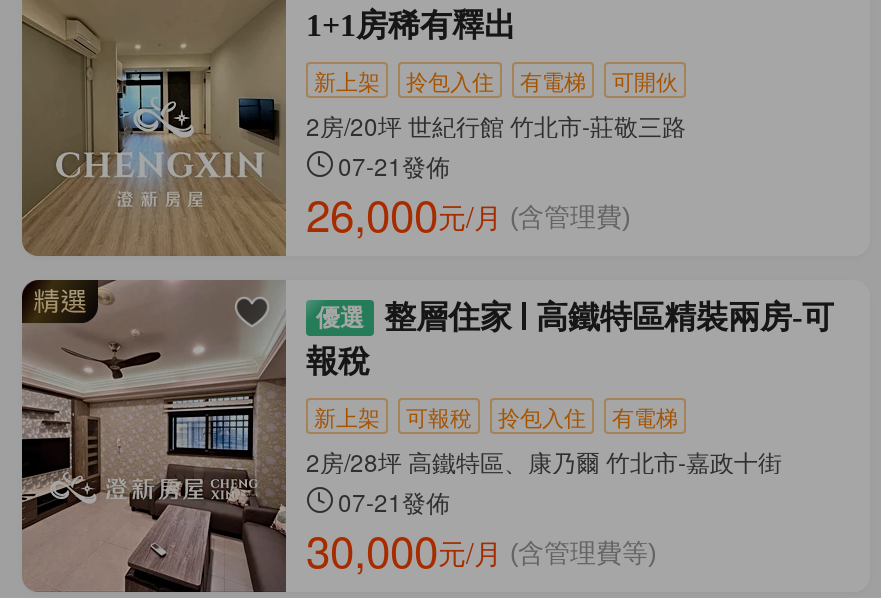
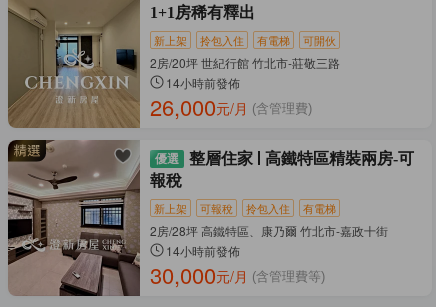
[338,147,450,181] 07-21發佈 -> [166,73,240,90] 14小時前發佈
[338,483,450,517] 07-21發佈 -> [166,241,240,258] 14小時前發佈

